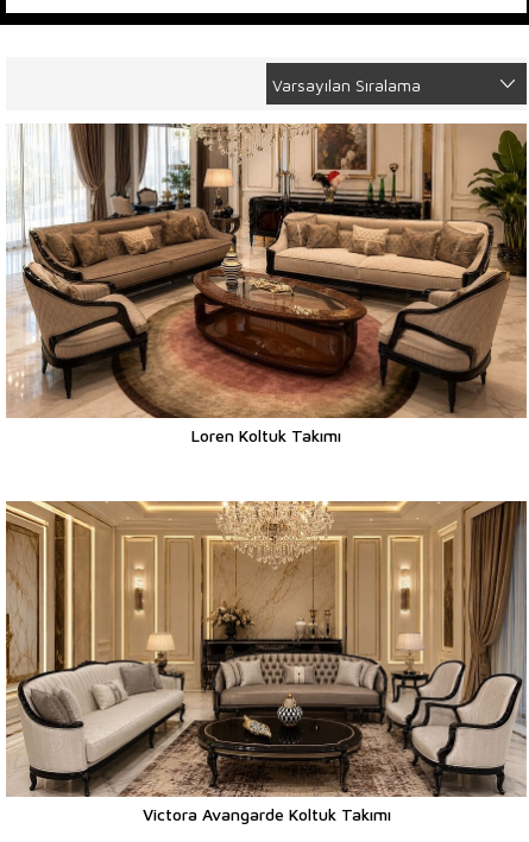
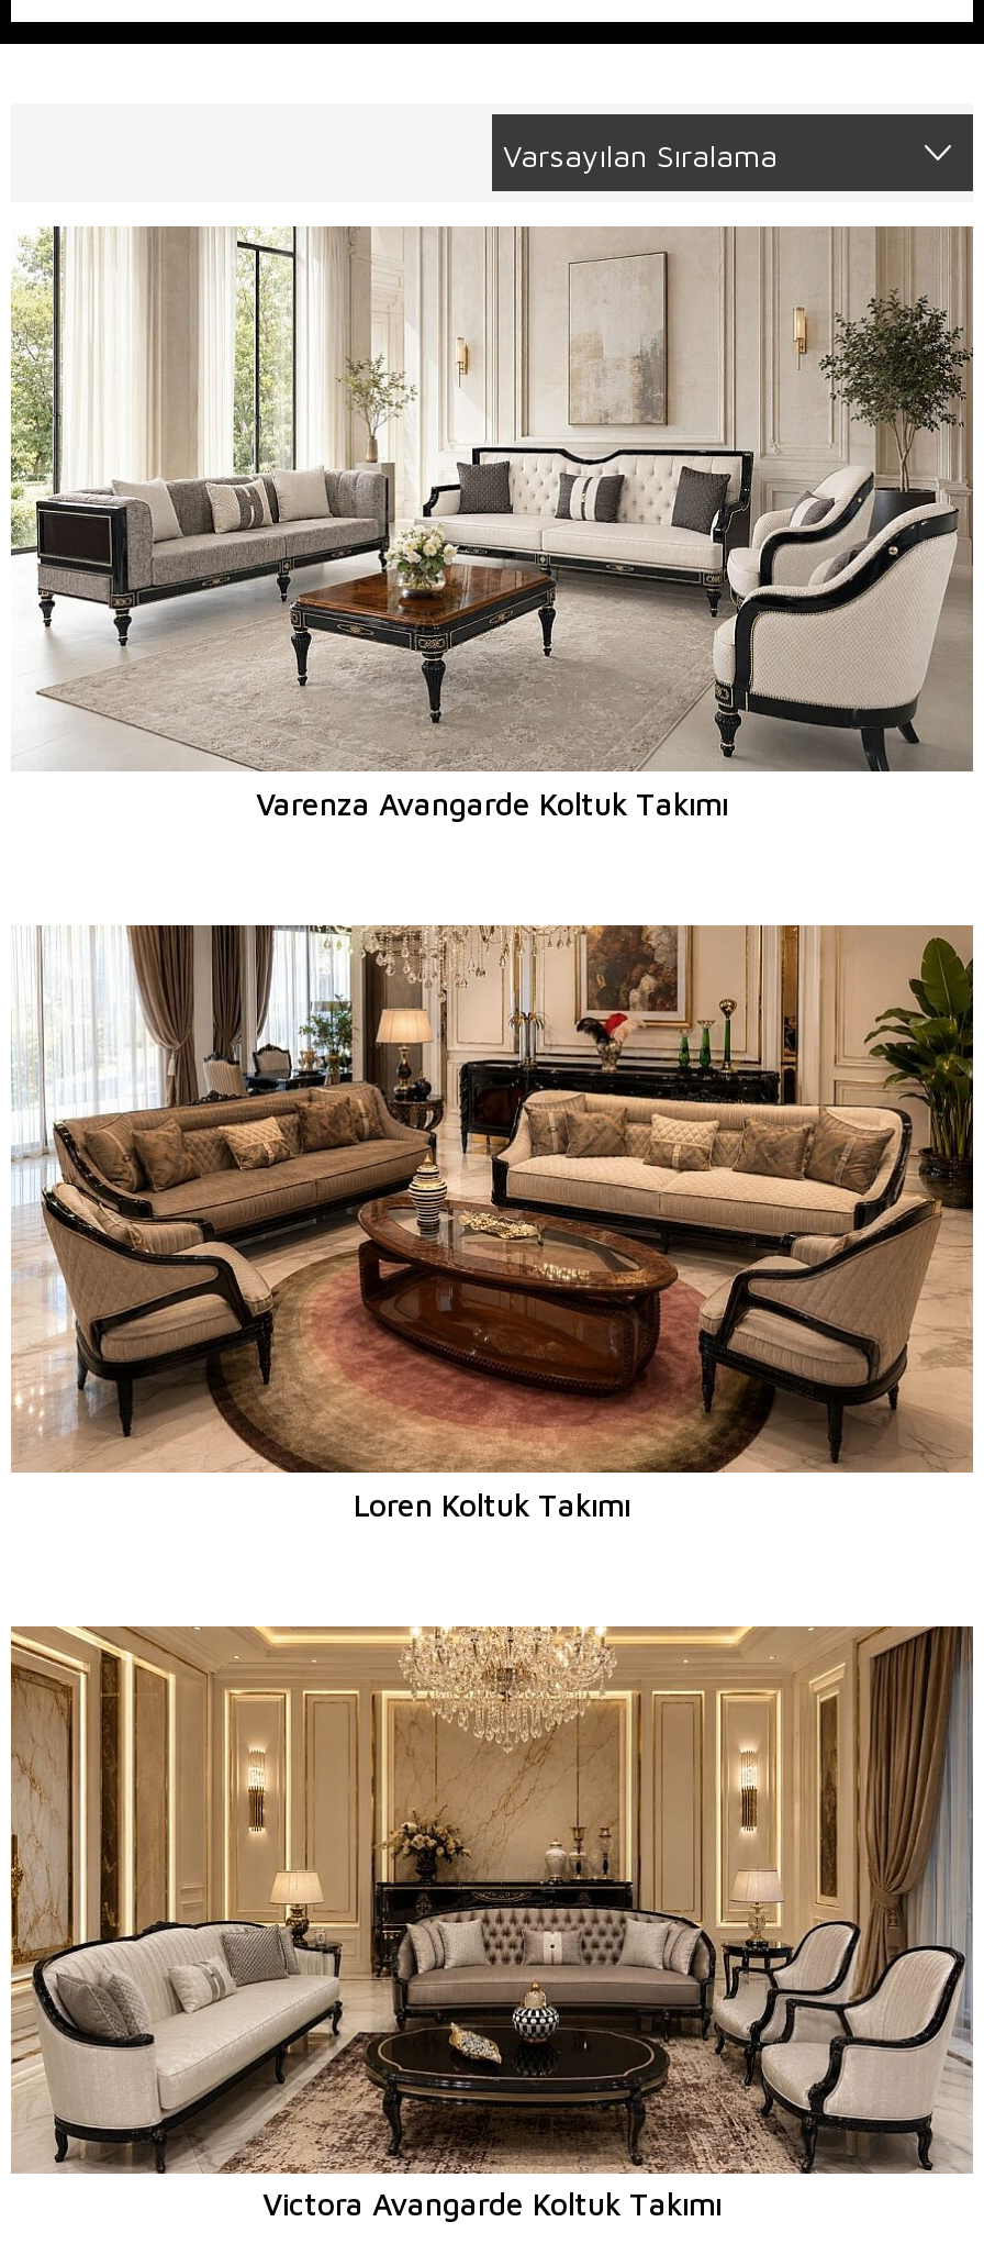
none -> [9,224,975,822] [image] | Varenza Avangarde Koltuk Takımı

